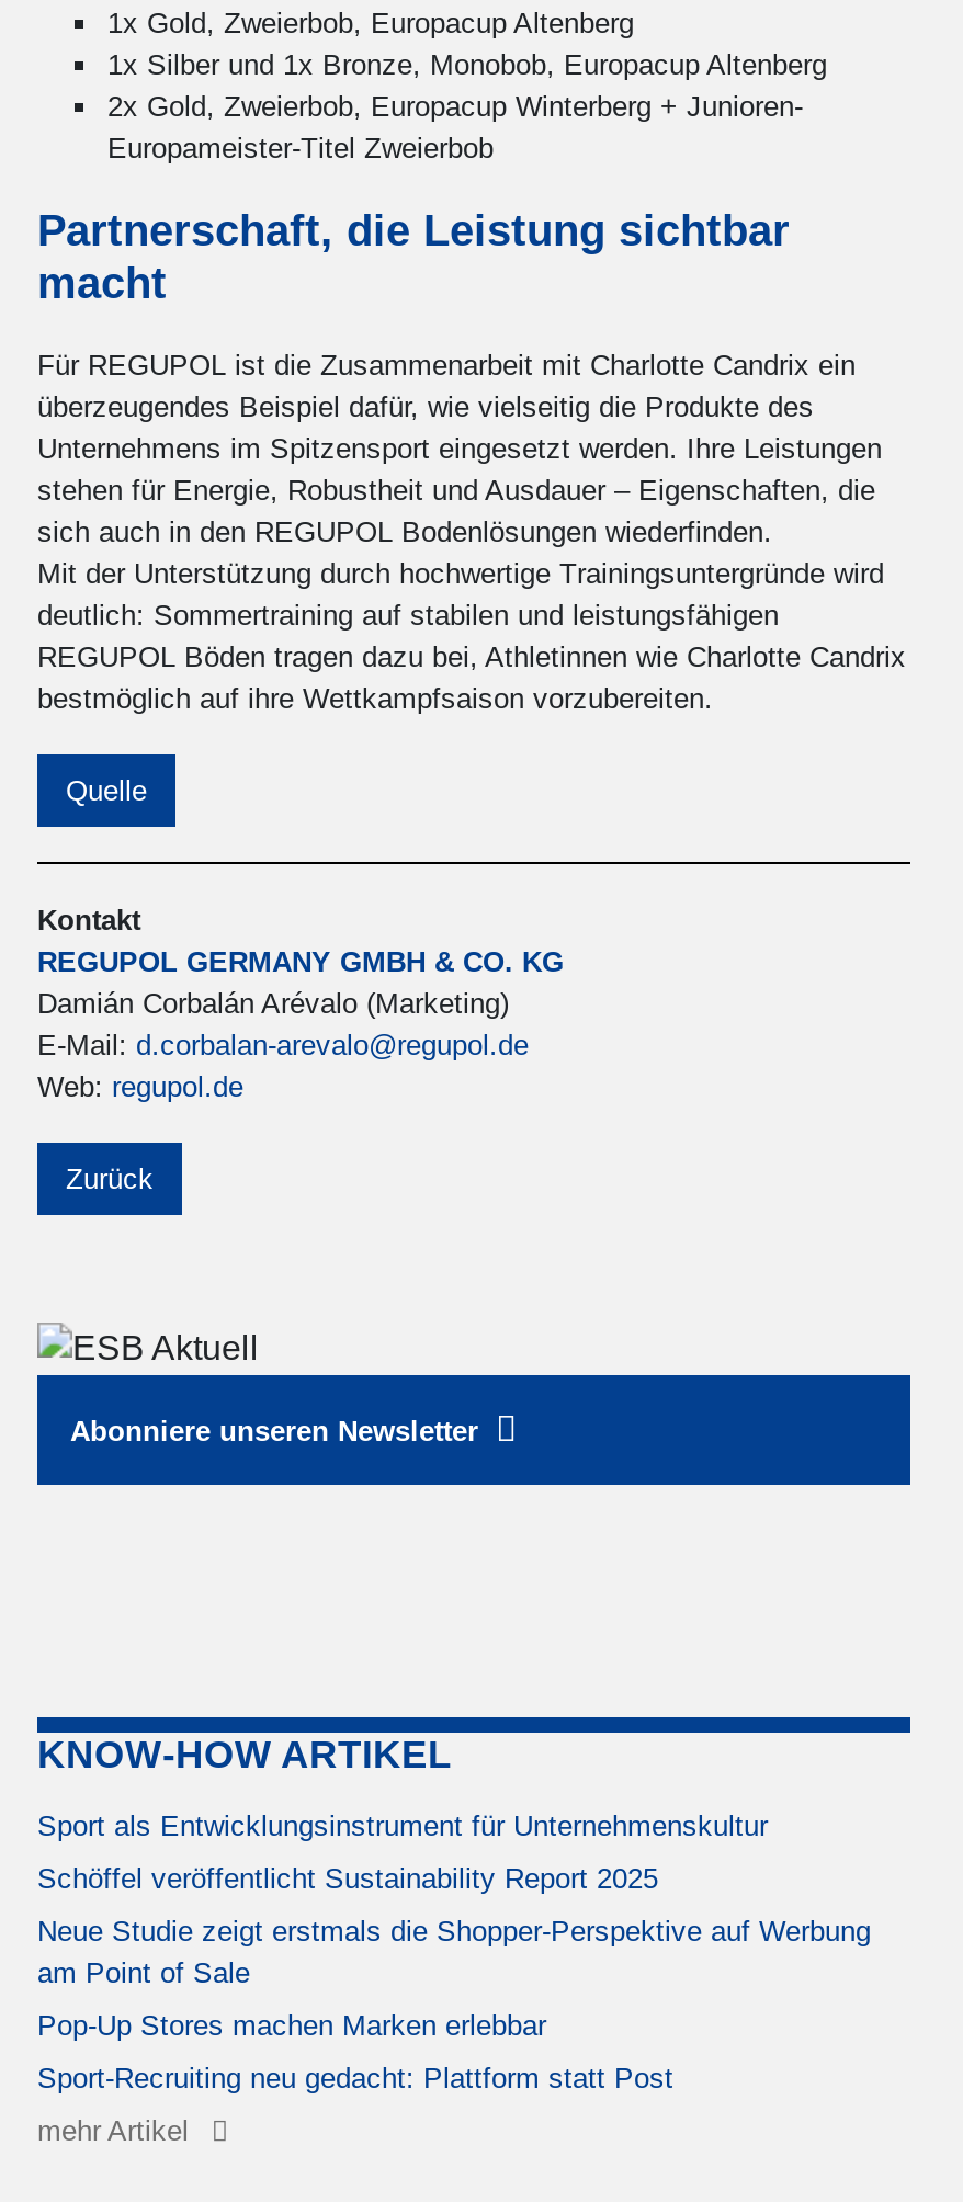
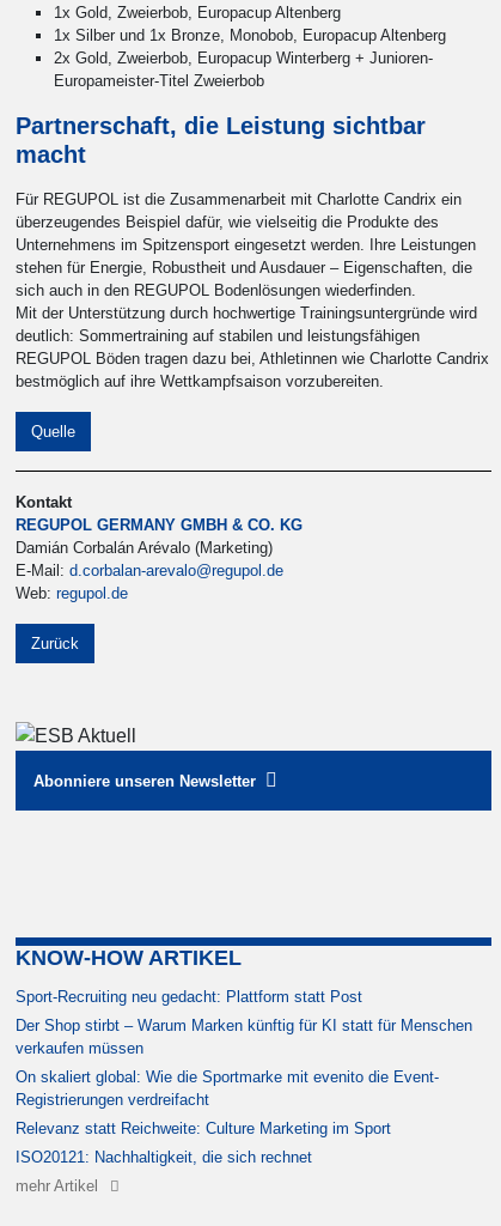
[37,1809,871,2041] Sport als Entwicklungsinstrument für Unternehmenskultur | Schöffel veröffentlicht Sustainability Report 2025 | Neue Studie zeigt erstmals die Shopper-Perspektive auf Werbung | am Point of Sale | Pop-Up Stores machen Marken erlebbar -> none
moved [37,2061,673,2094] -> [16,987,362,1005]: Sport-Recruiting neu gedacht: Plattform statt Post
none -> [16,1016,472,1166] Der Shop stirbt – Warum Marken künftig für KI statt für Menschen | verkaufen müssen | On skaliert global: Wie die Sportmarke mit evenito die Event- | Registrierungen verdreifacht | Relevanz statt Reichweite: Culture Marketing im Sport | ISO20121: Nachhaltigkeit, die sich rechnet

